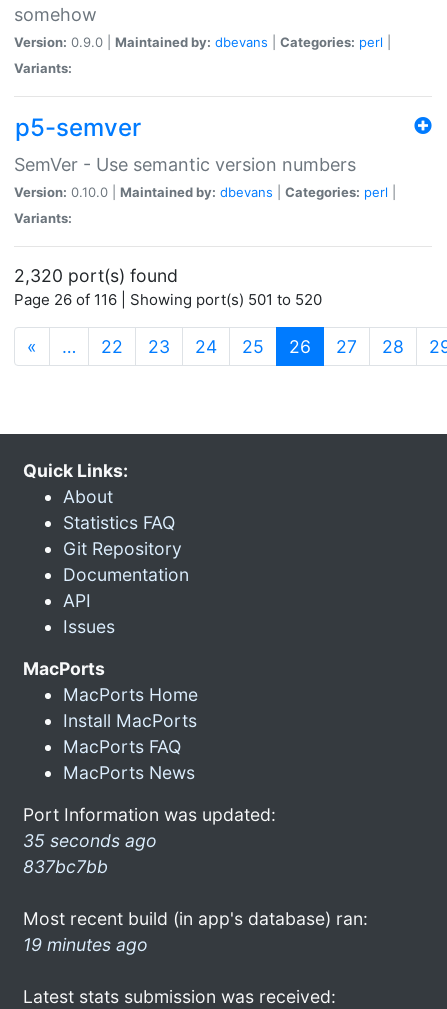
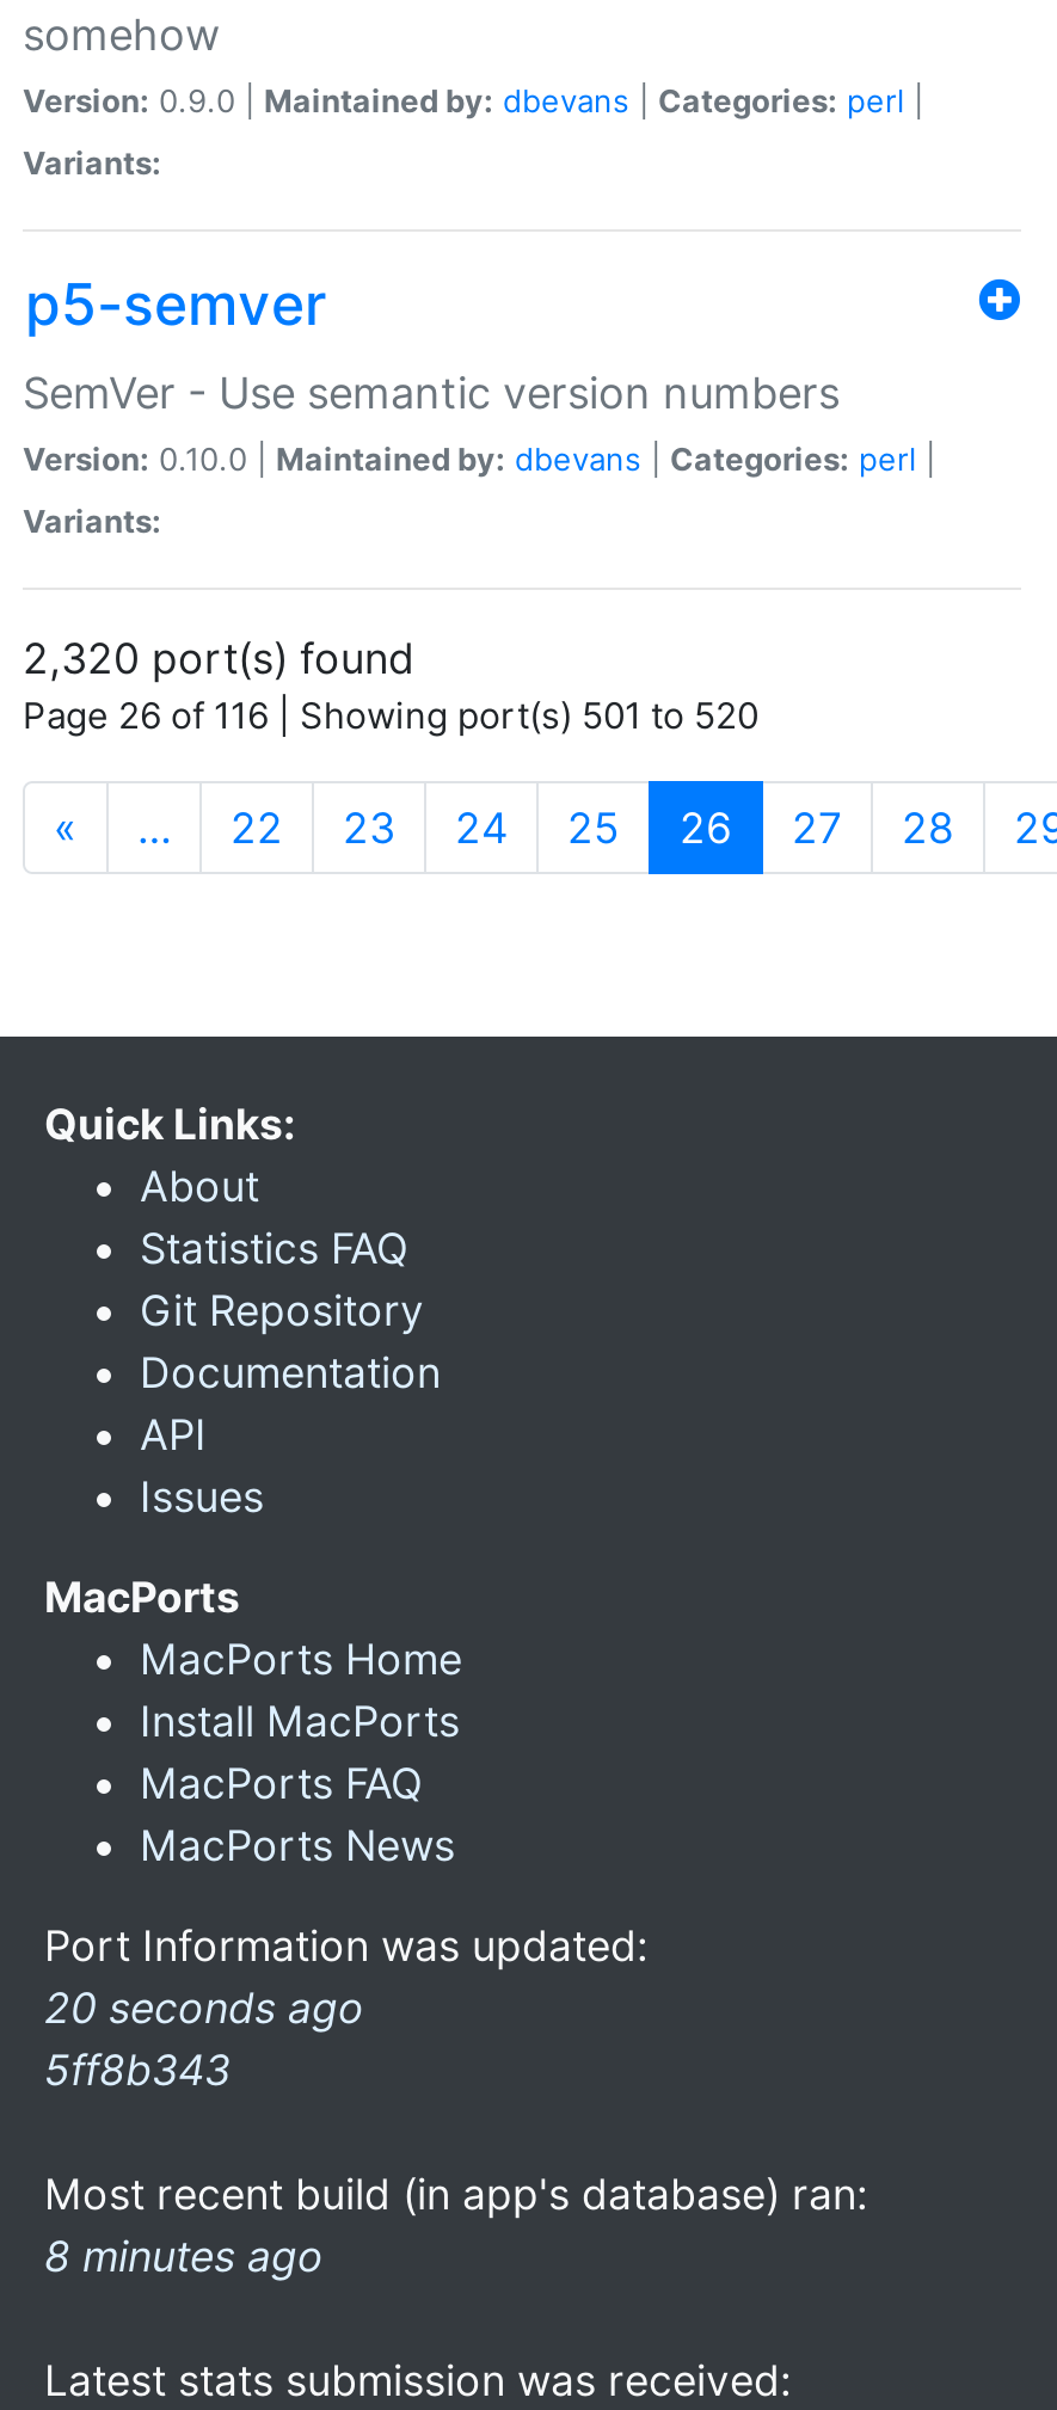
[23,830,157,877] 35 seconds ago | 837bc7bb -> [44,1982,364,2095] 20 seconds ago | 5ff8b343
[23,934,148,955] 19 minutes ago -> [44,2231,324,2281] 8 minutes ago

